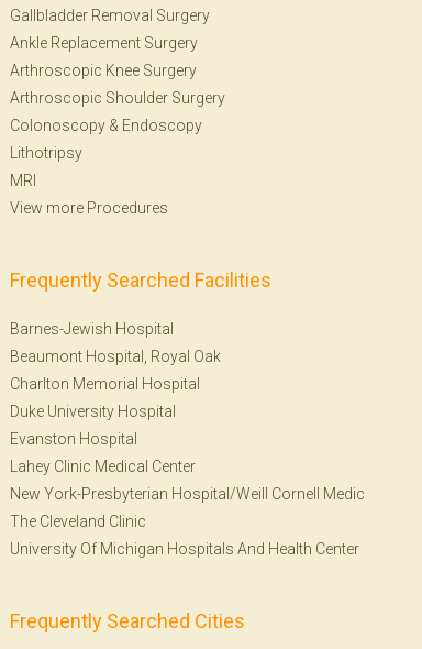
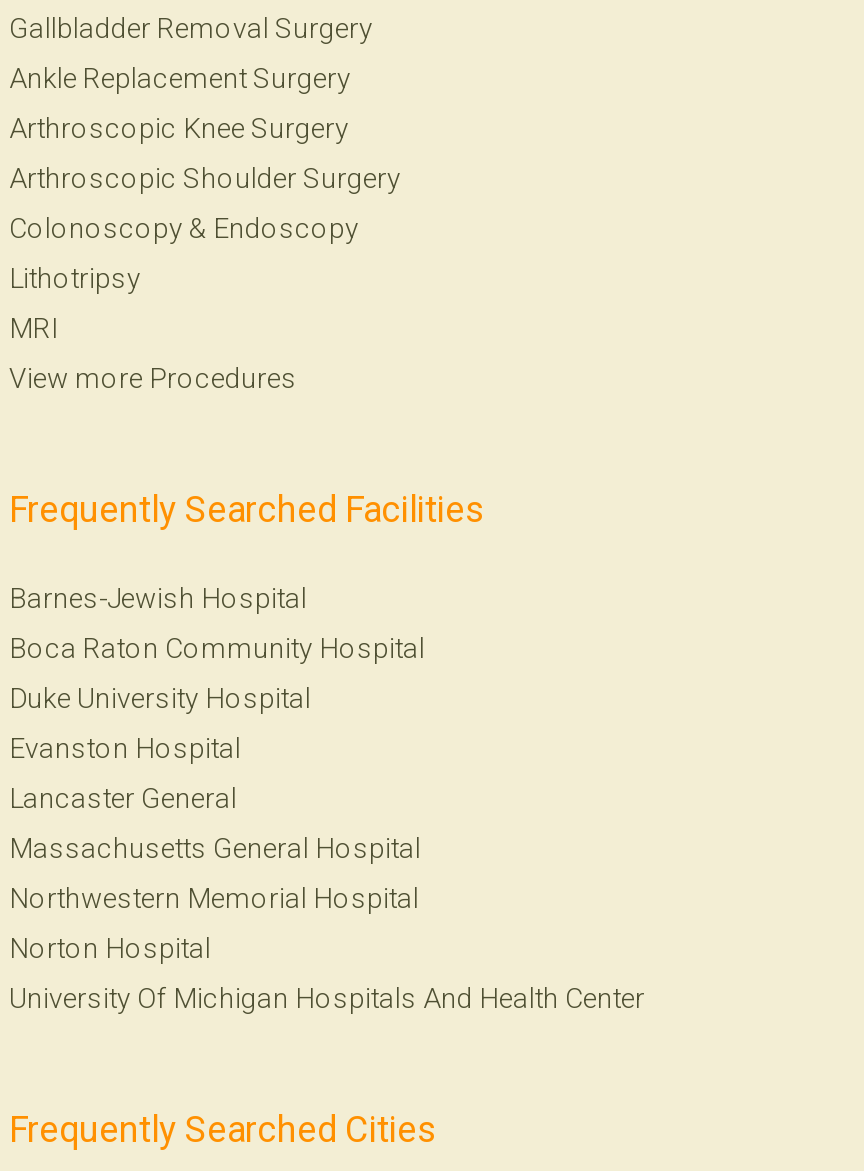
[10,347,221,392] Beaumont Hospital, Royal Oak | Charlton Memorial Hospital -> [9,632,425,664] Boca Raton Community Hospital
moved [10,402,176,447] -> [9,682,311,764]: Duke University Hospital | Evanston Hospital
[10,457,365,530] Lahey Clinic Medical Center | New York-Presbyterian Hospital/Weill Cornell Medic | The Cleveland Clinic -> [9,782,421,964] Lancaster General | Massachusetts General Hospital | Northwestern Memorial Hospital | Norton Hospital

